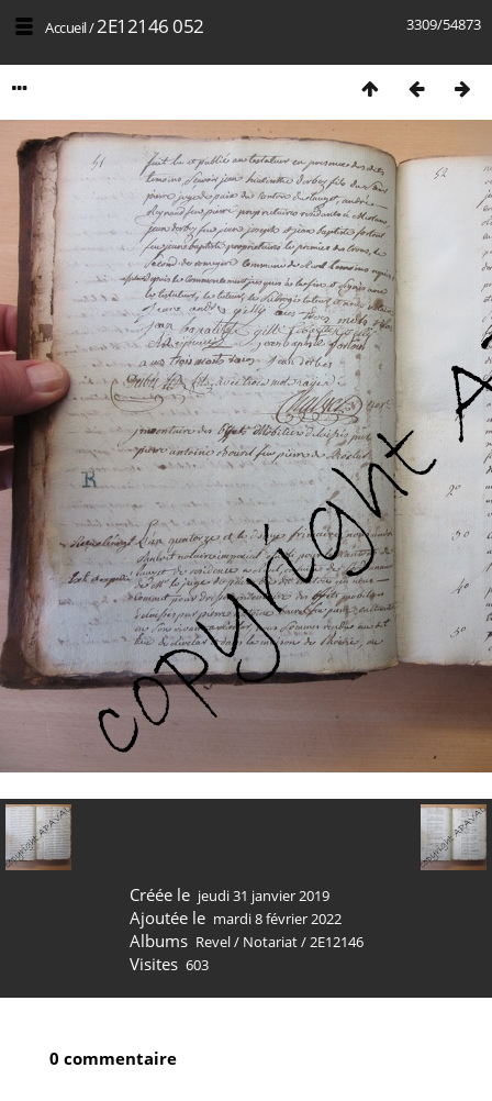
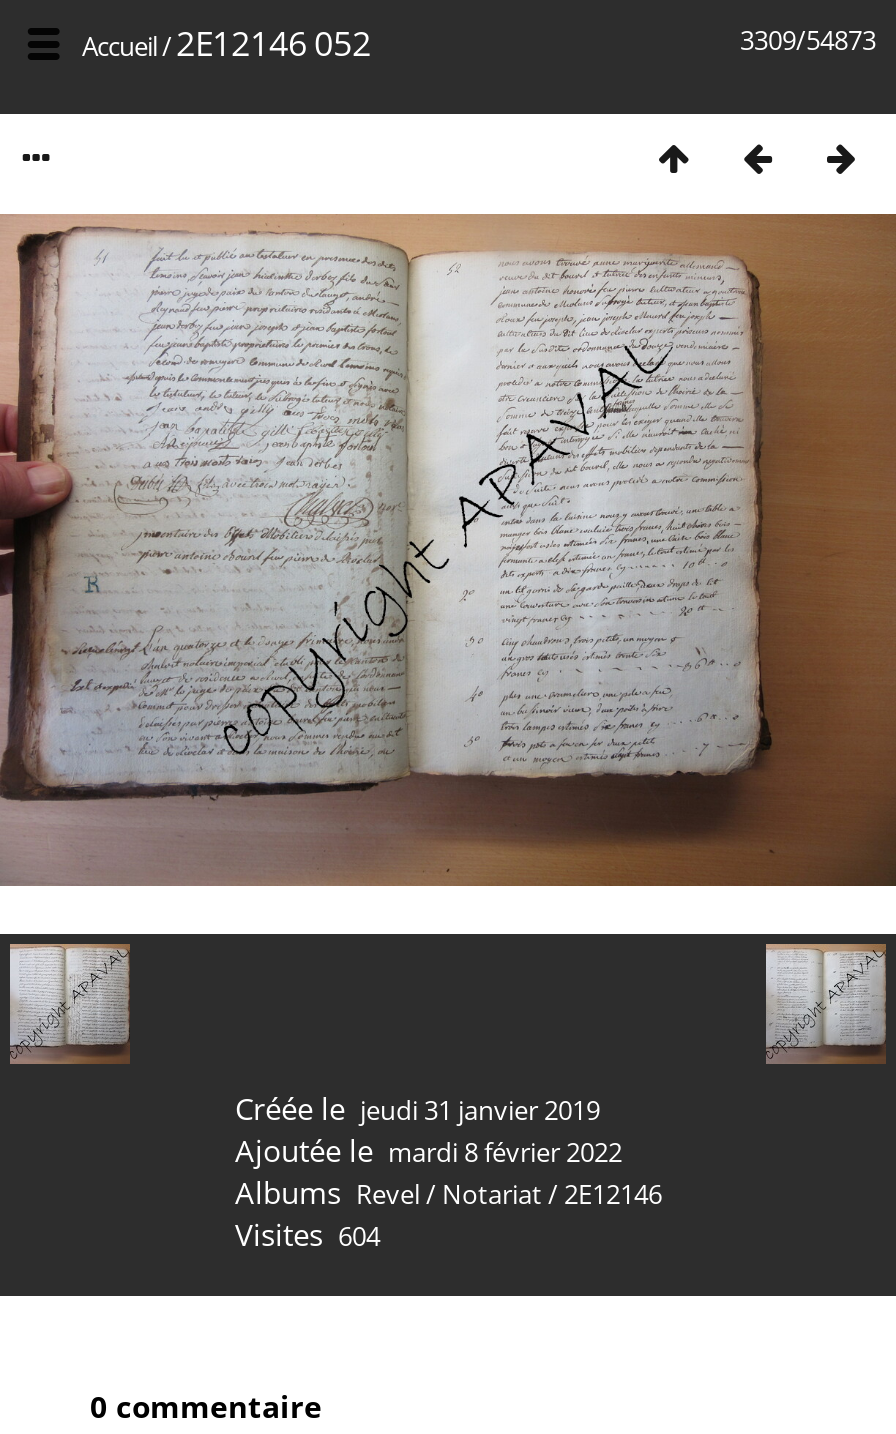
[3,120,489,772] [image] -> [6,216,890,886] [image]
[129,953,209,975] Visites 603 -> [235,1214,380,1254] Visites 604

